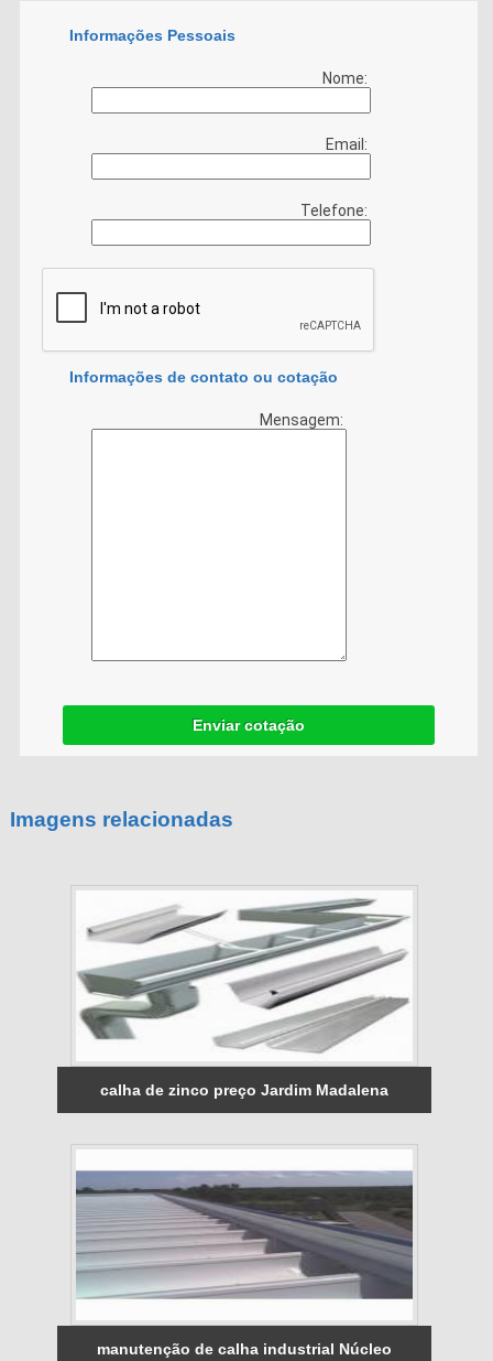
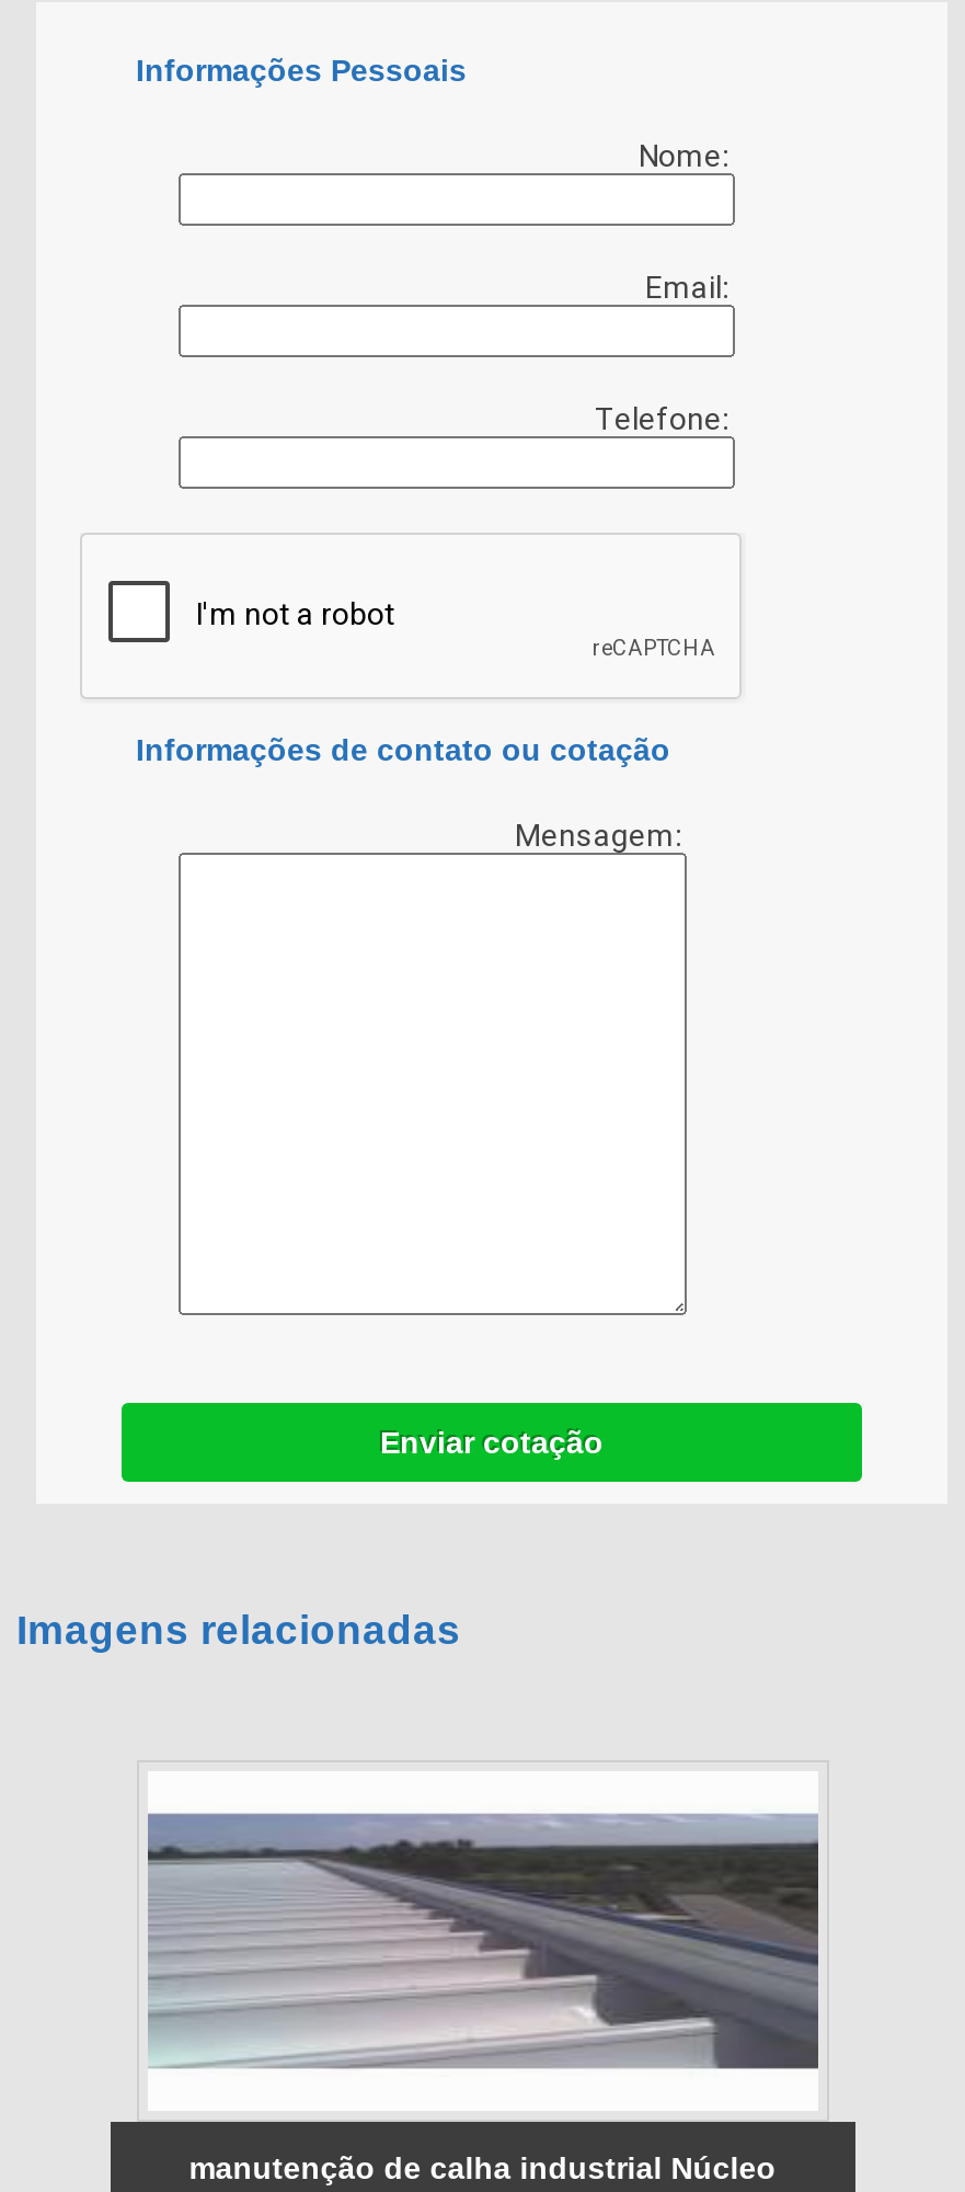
[76,898,413,1099] [image] | calha de zinco preço Jardim Madalena -> none

